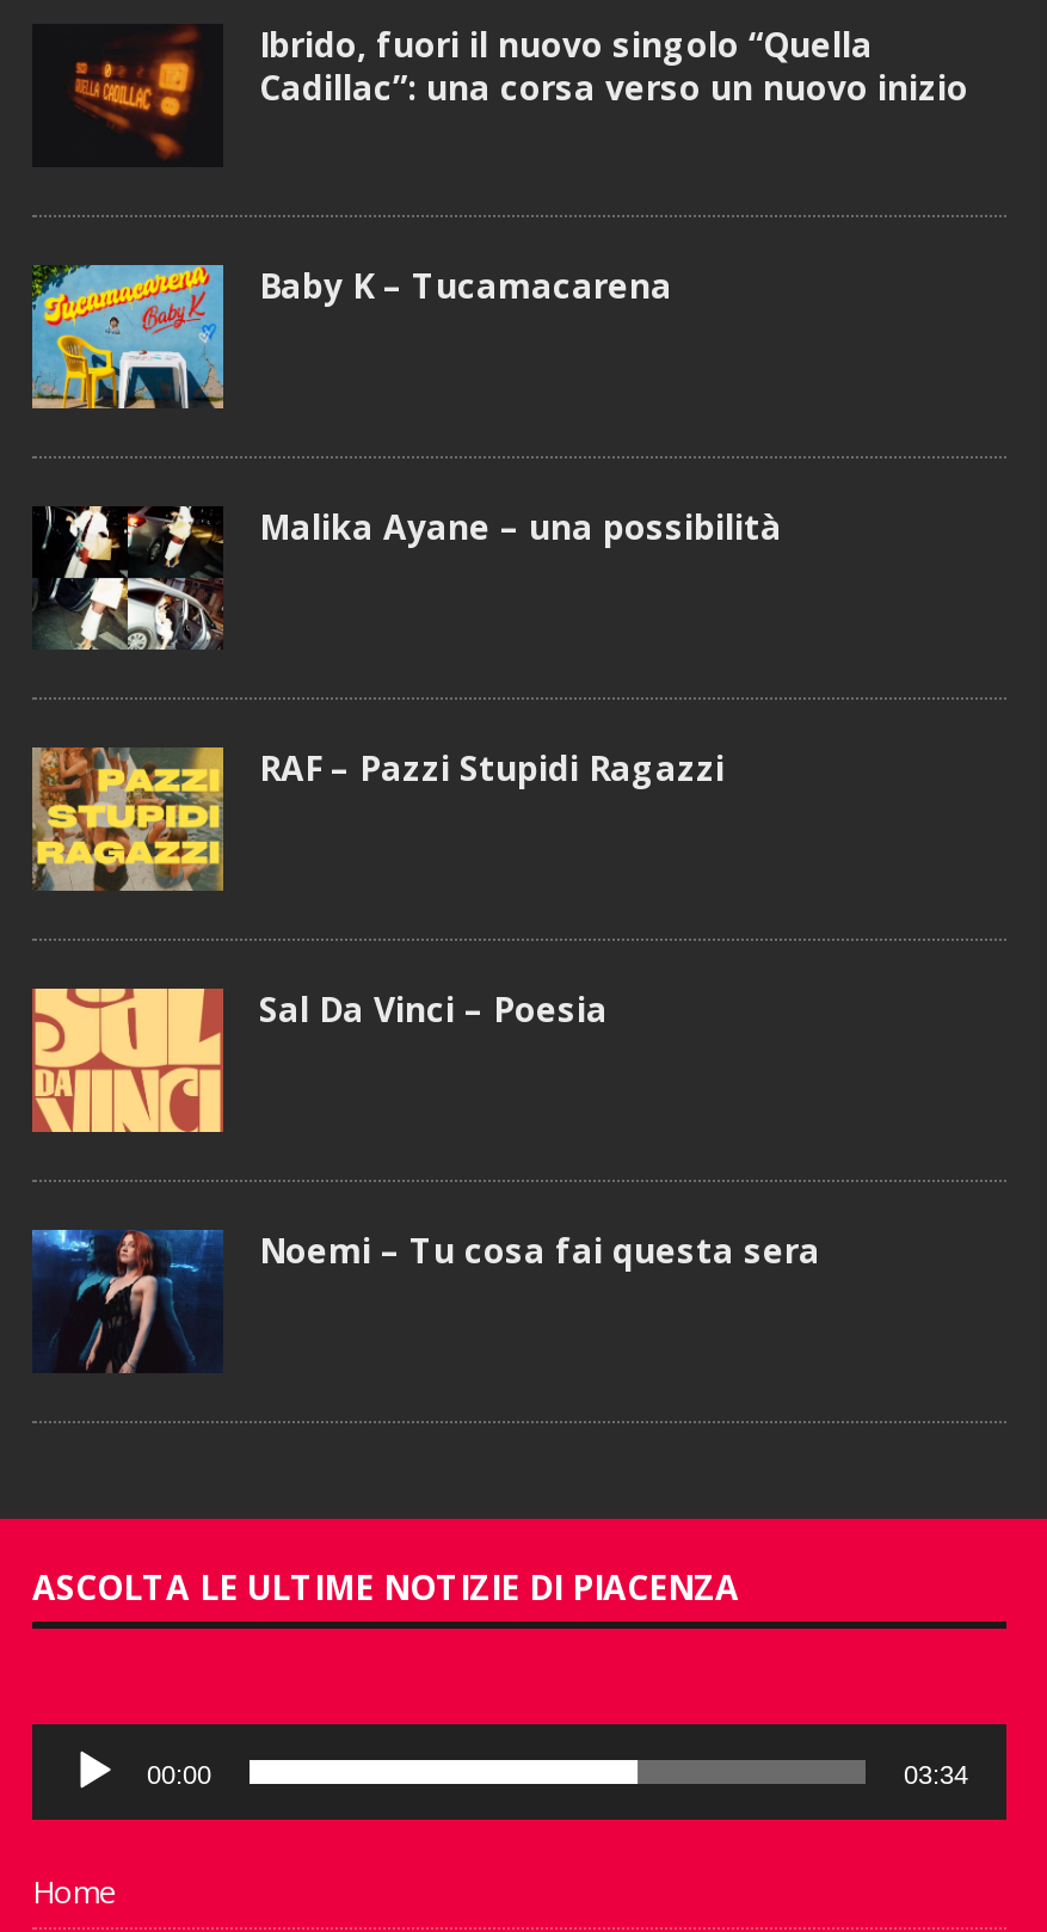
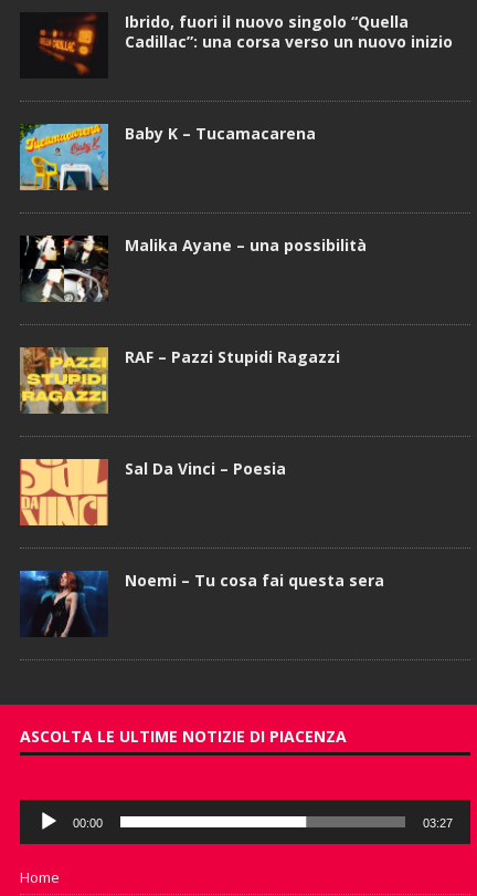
[904,1761,968,1789] 03:34 -> [423,817,453,830] 03:27

